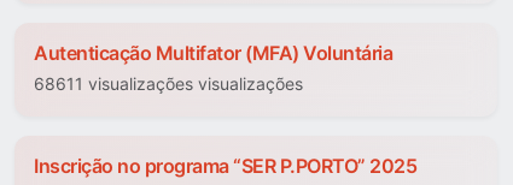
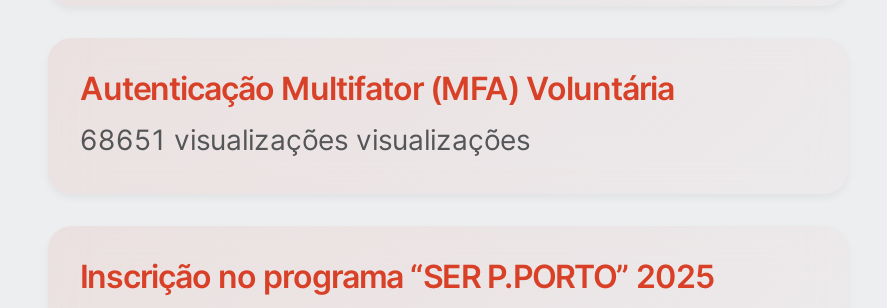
[34,74,303,94] 68611 visualizações visualizações -> [80,123,530,157] 68651 visualizações visualizações

